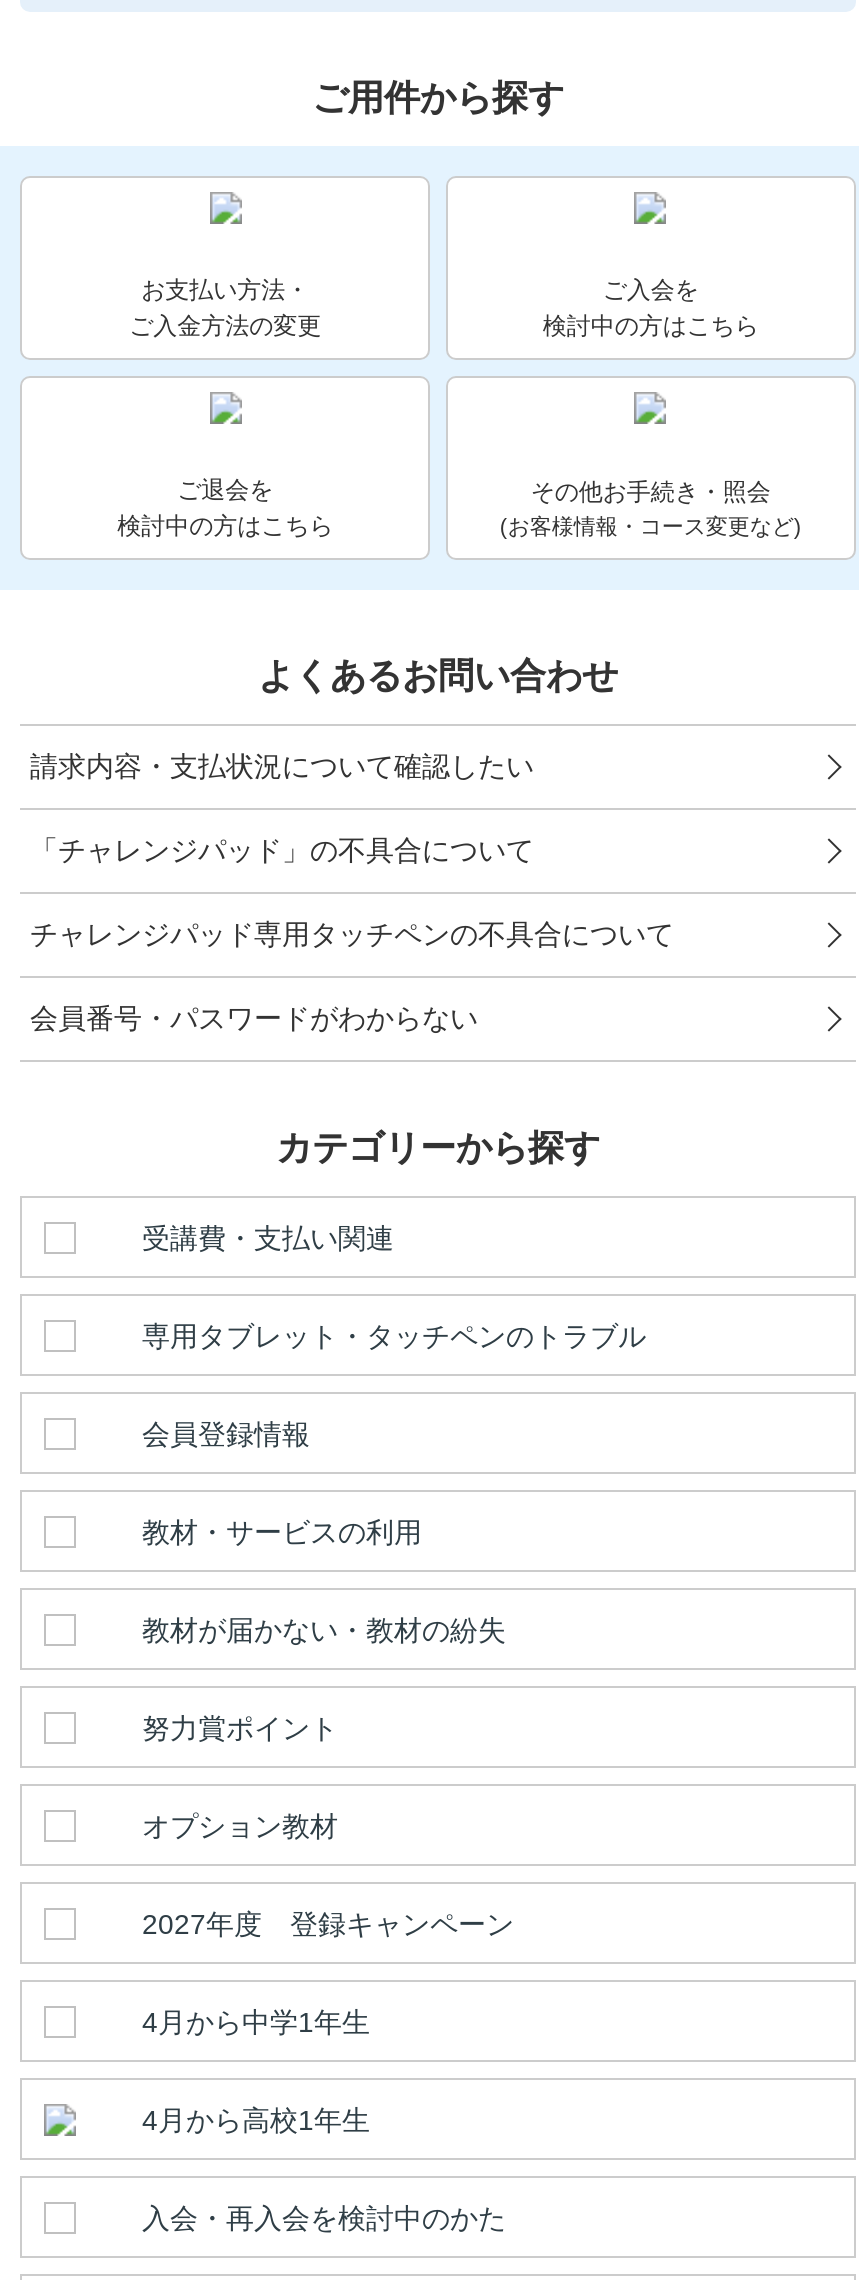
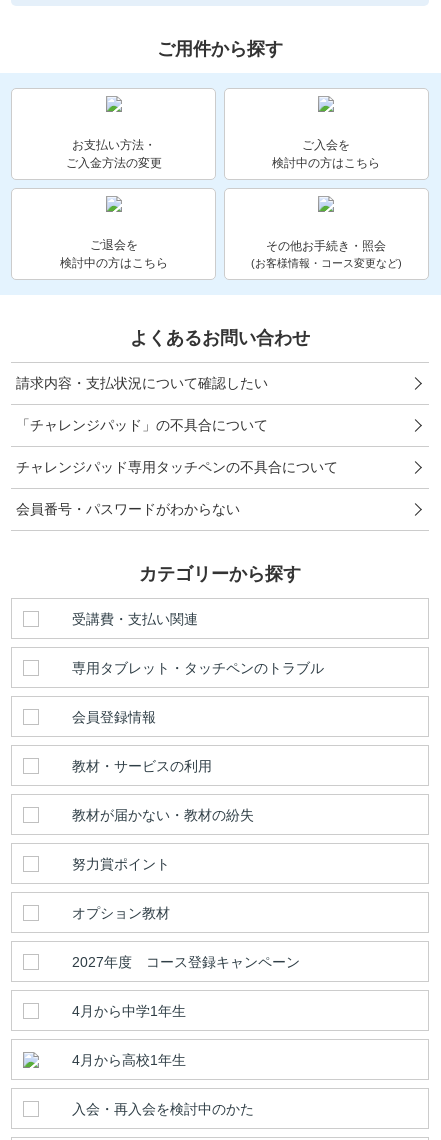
[142,1907,514,1939] 2027年度 登録キャンペーン -> [72,953,300,969] 2027年度 コース登録キャンペーン

